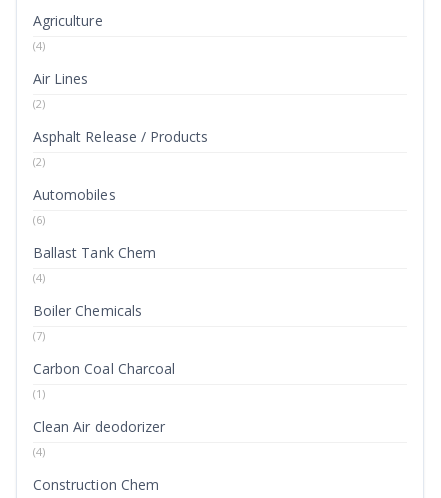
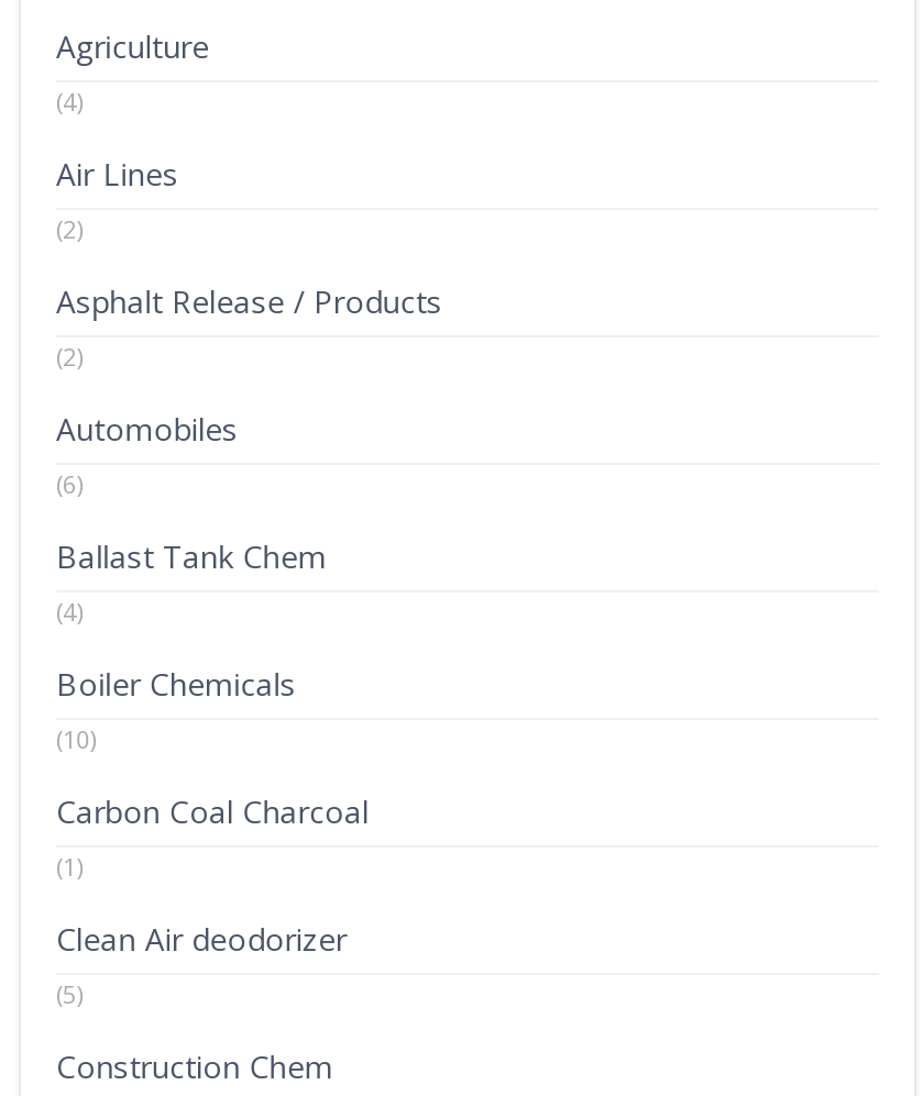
[33,328,45,343] (7) -> [56,722,96,755] (10)
[33,444,45,459] (4) -> [56,977,83,1010] (5)

